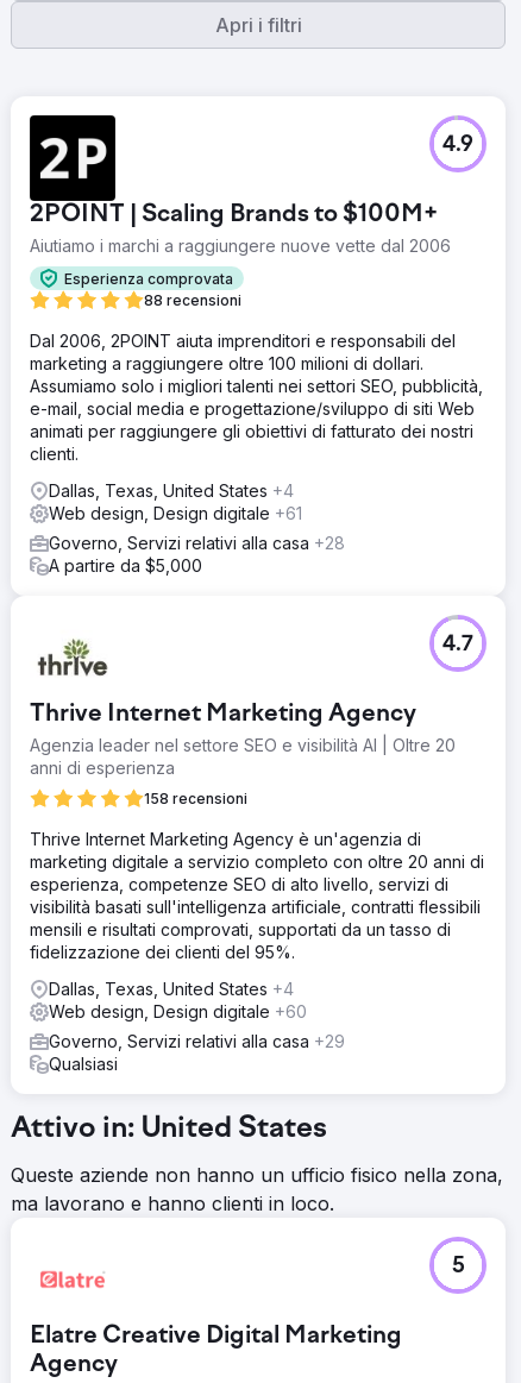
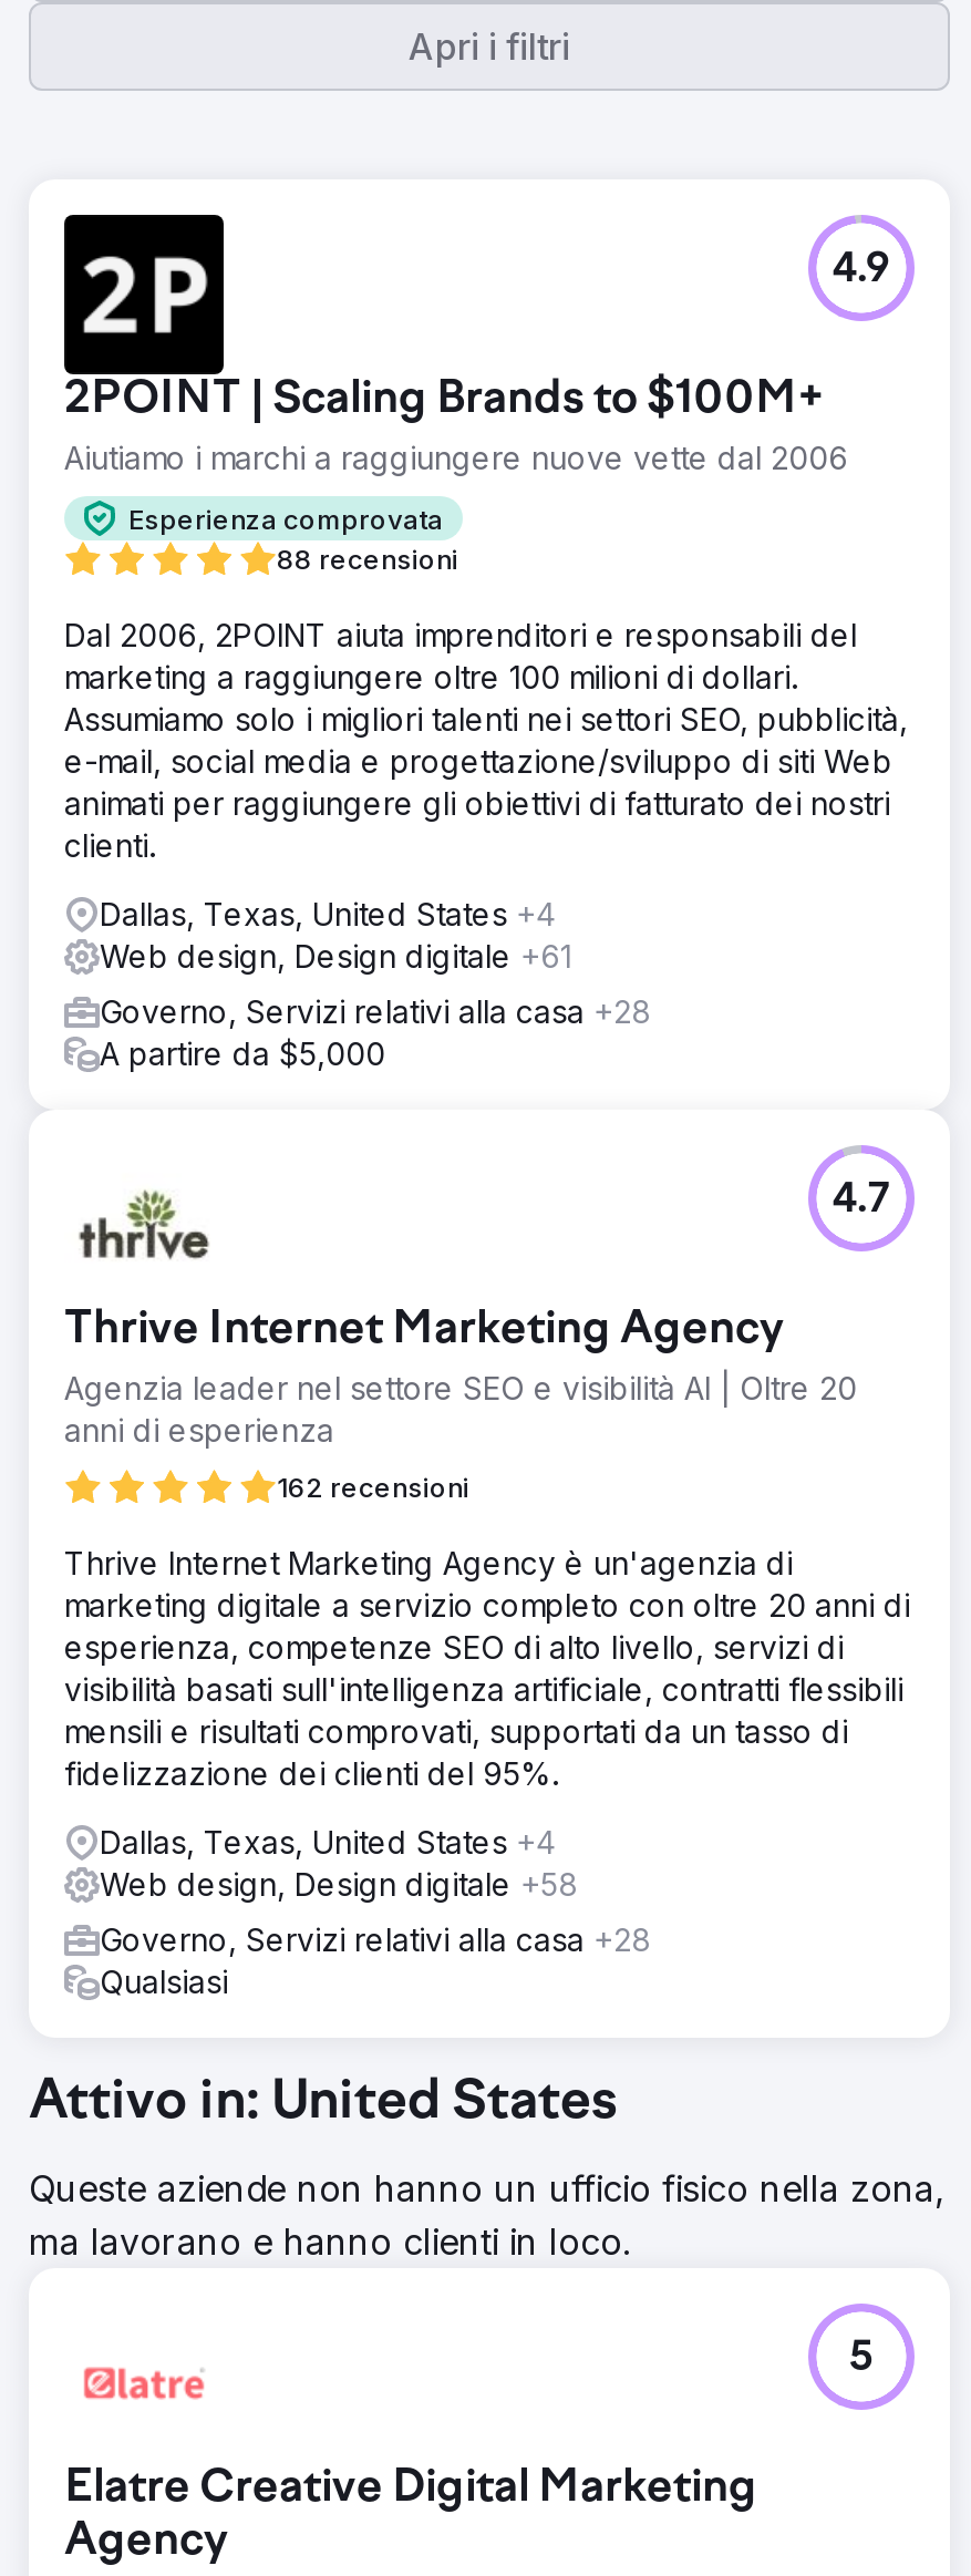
[144,790,247,807] 158 recensioni -> [277,1471,469,1504] 162 recensioni
[49,1001,307,1021] Web design, Design digitale +60 -> [100,1865,578,1903] Web design, Design digitale +58
[49,1031,345,1051] Governo, Servizi relativi alla casa +29 -> [100,1920,651,1958] Governo, Servizi relativi alla casa +28

